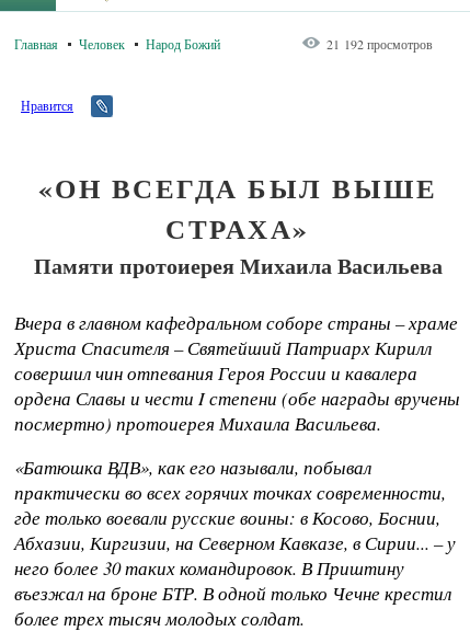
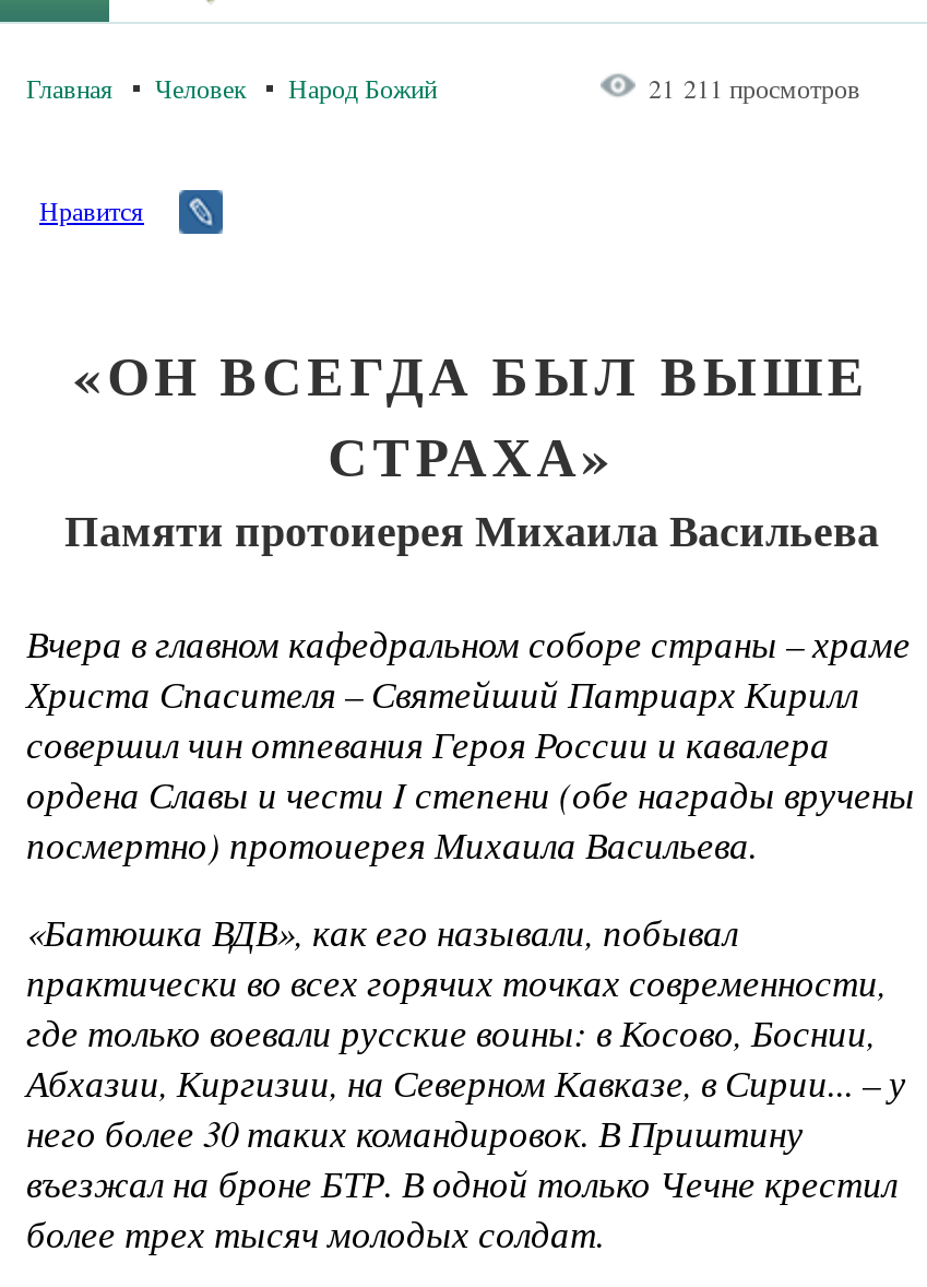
[326,35,433,53] 21 192 просмотров -> [649,70,860,105] 21 211 просмотров

